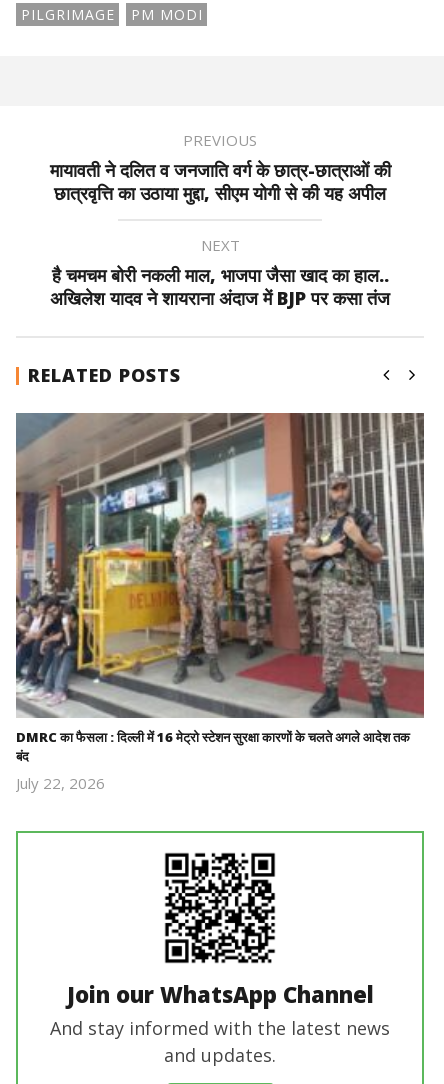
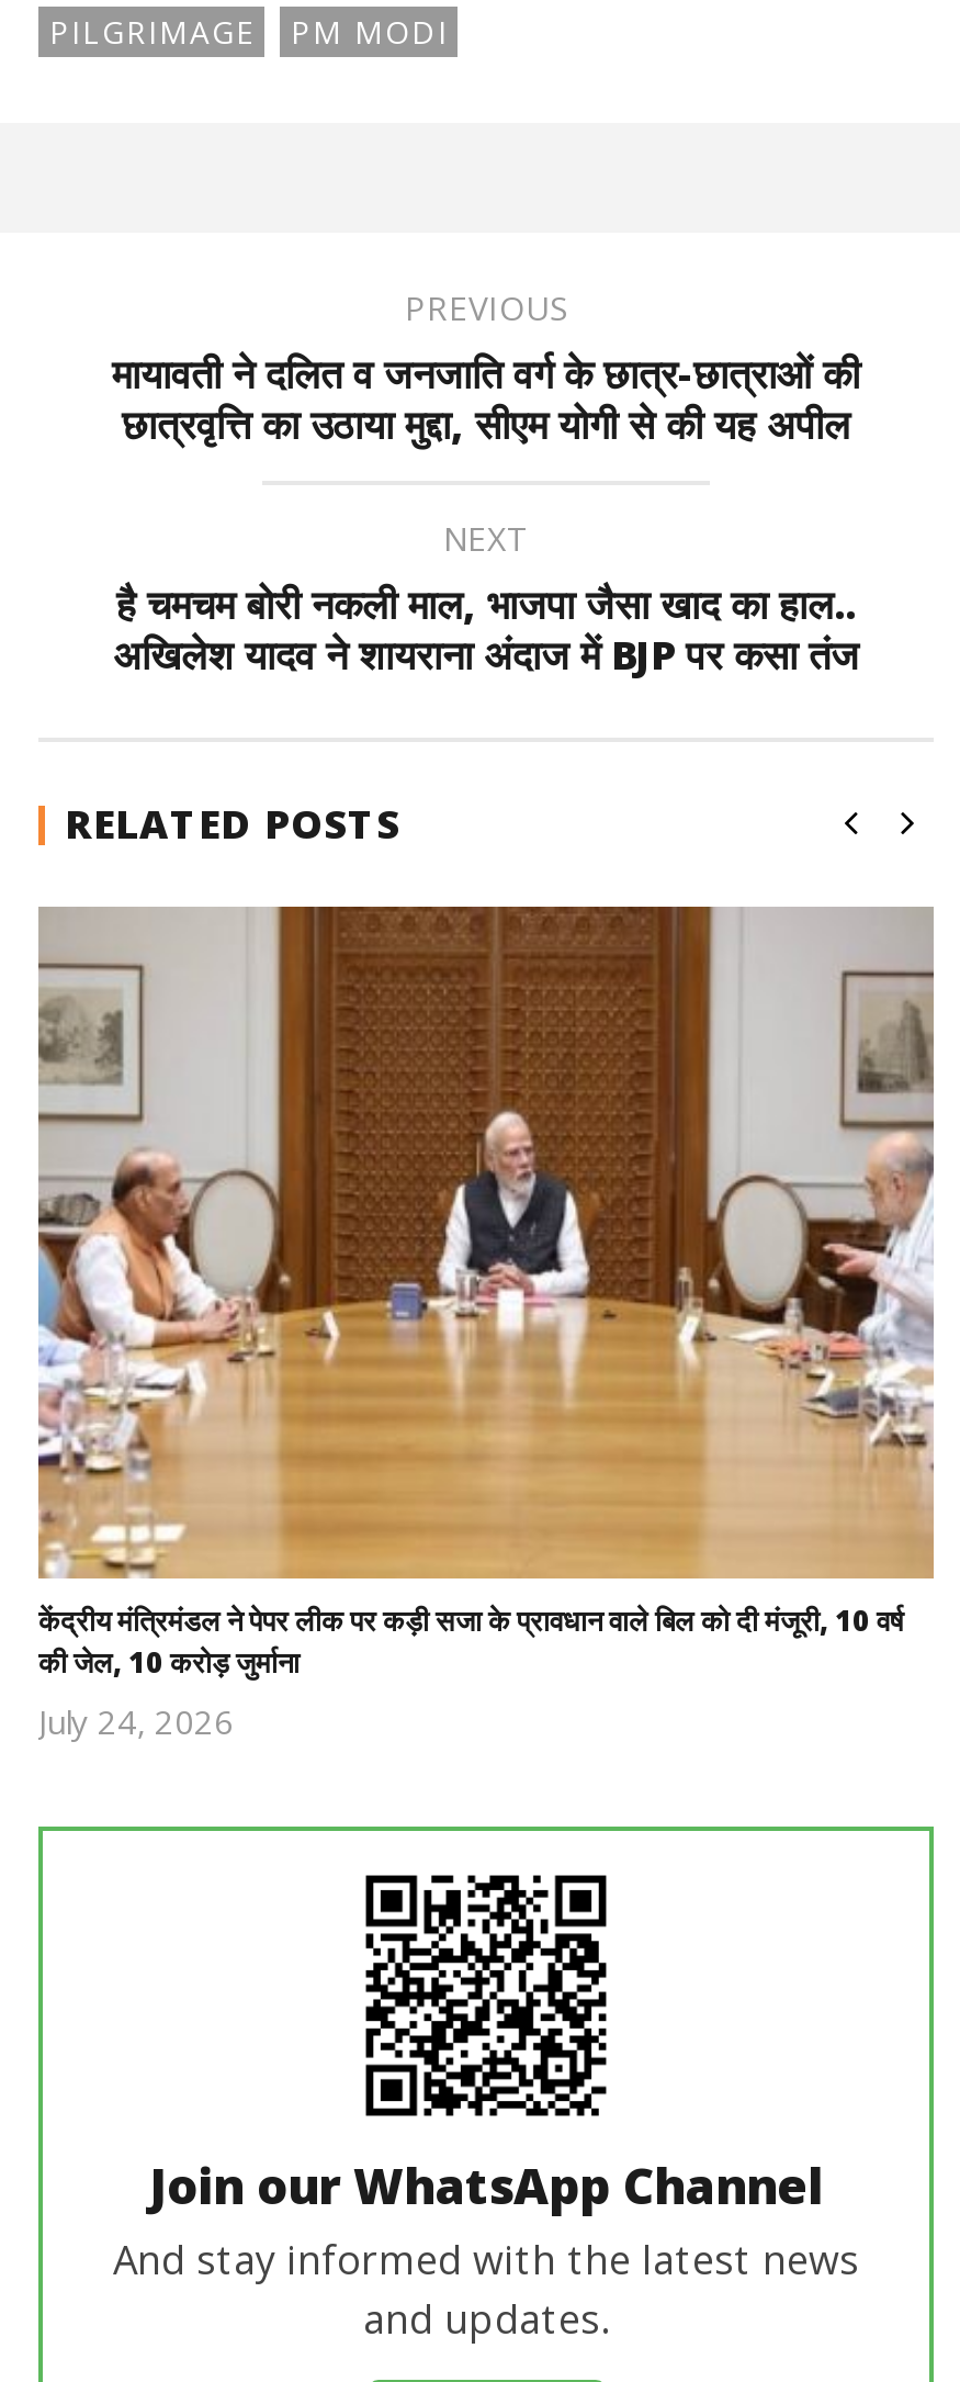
[15,412,425,793] [image] | DMRC का फैसला : दिल्ली में 16 मेट्रो स्टेशन सुरक्षा कारणों के चलते अगले आदेश तक | बंद | July 22, 2026 -> [36,905,934,1743] [image] | केंद्रीय मंत्रिमंडल ने पेपर लीक पर कड़ी सजा के प्रावधान वाले बिल को दी मंजूरी, 10 वर्ष | की जेल, 10 करोड़ जुर्माना | July 24, 2026

